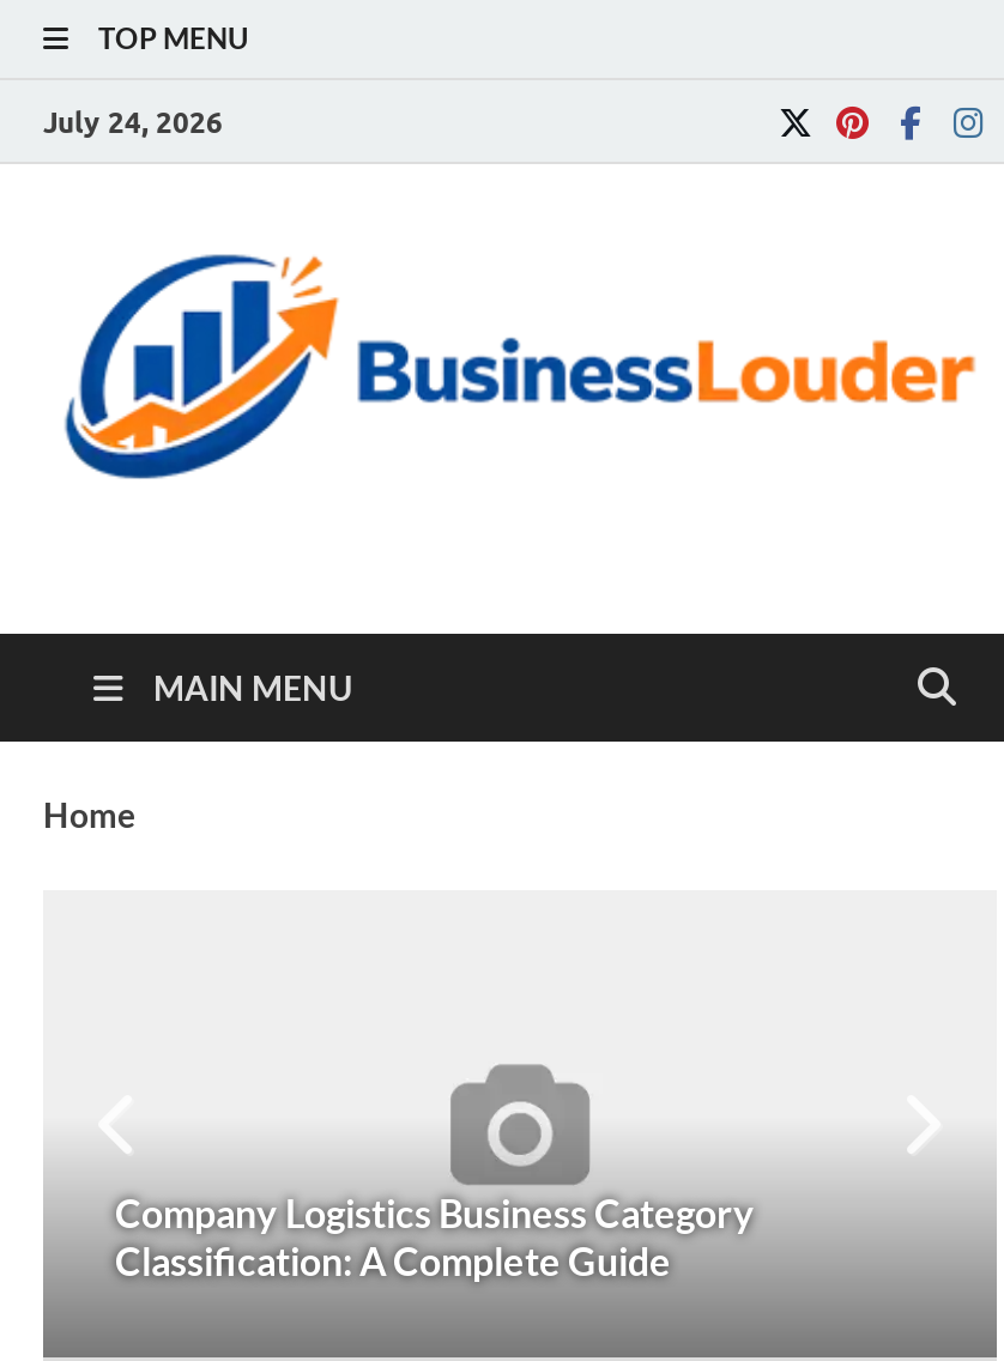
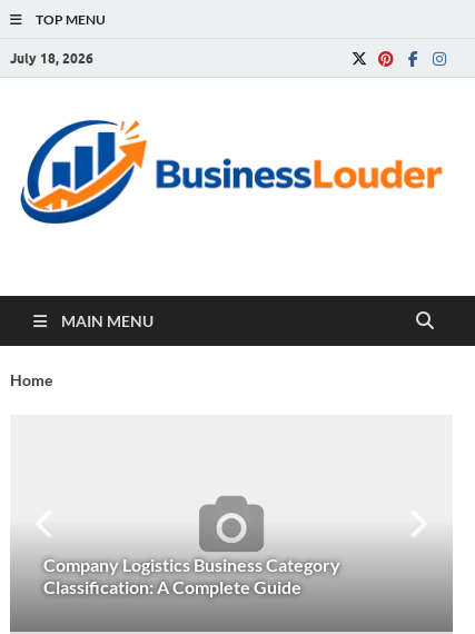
[43,103,223,139] July 24, 2026 -> [10,49,93,66] July 18, 2026

